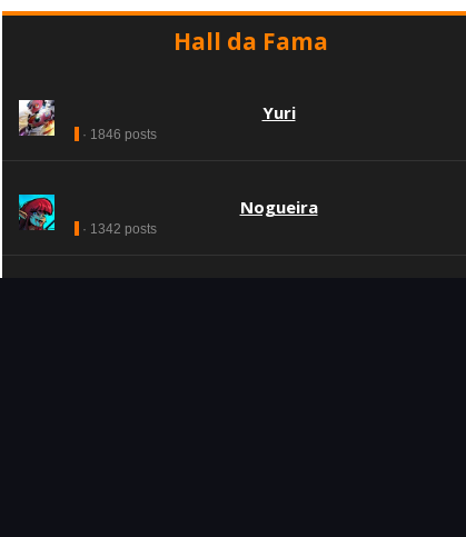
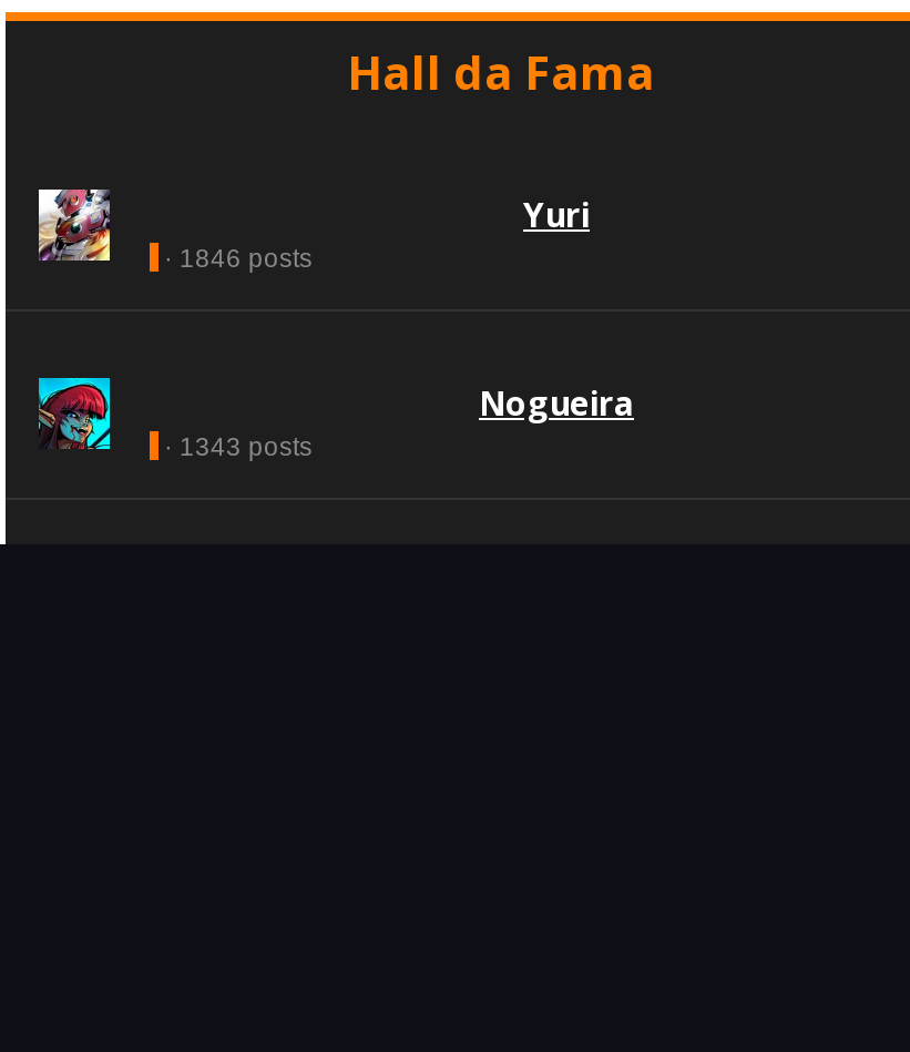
[78,222,156,236] · 1342 posts -> [157,432,313,461] · 1343 posts

